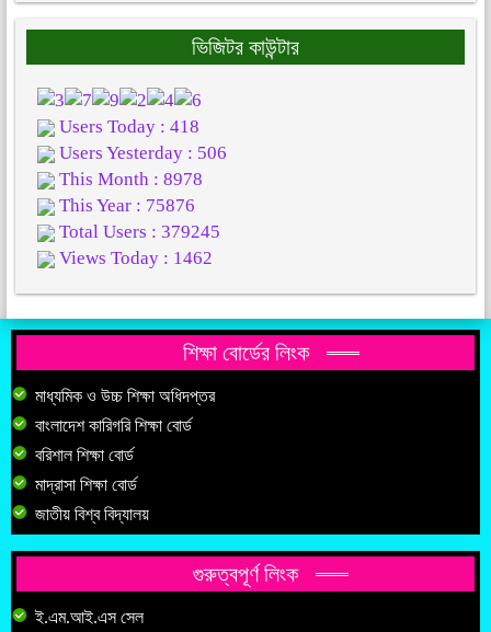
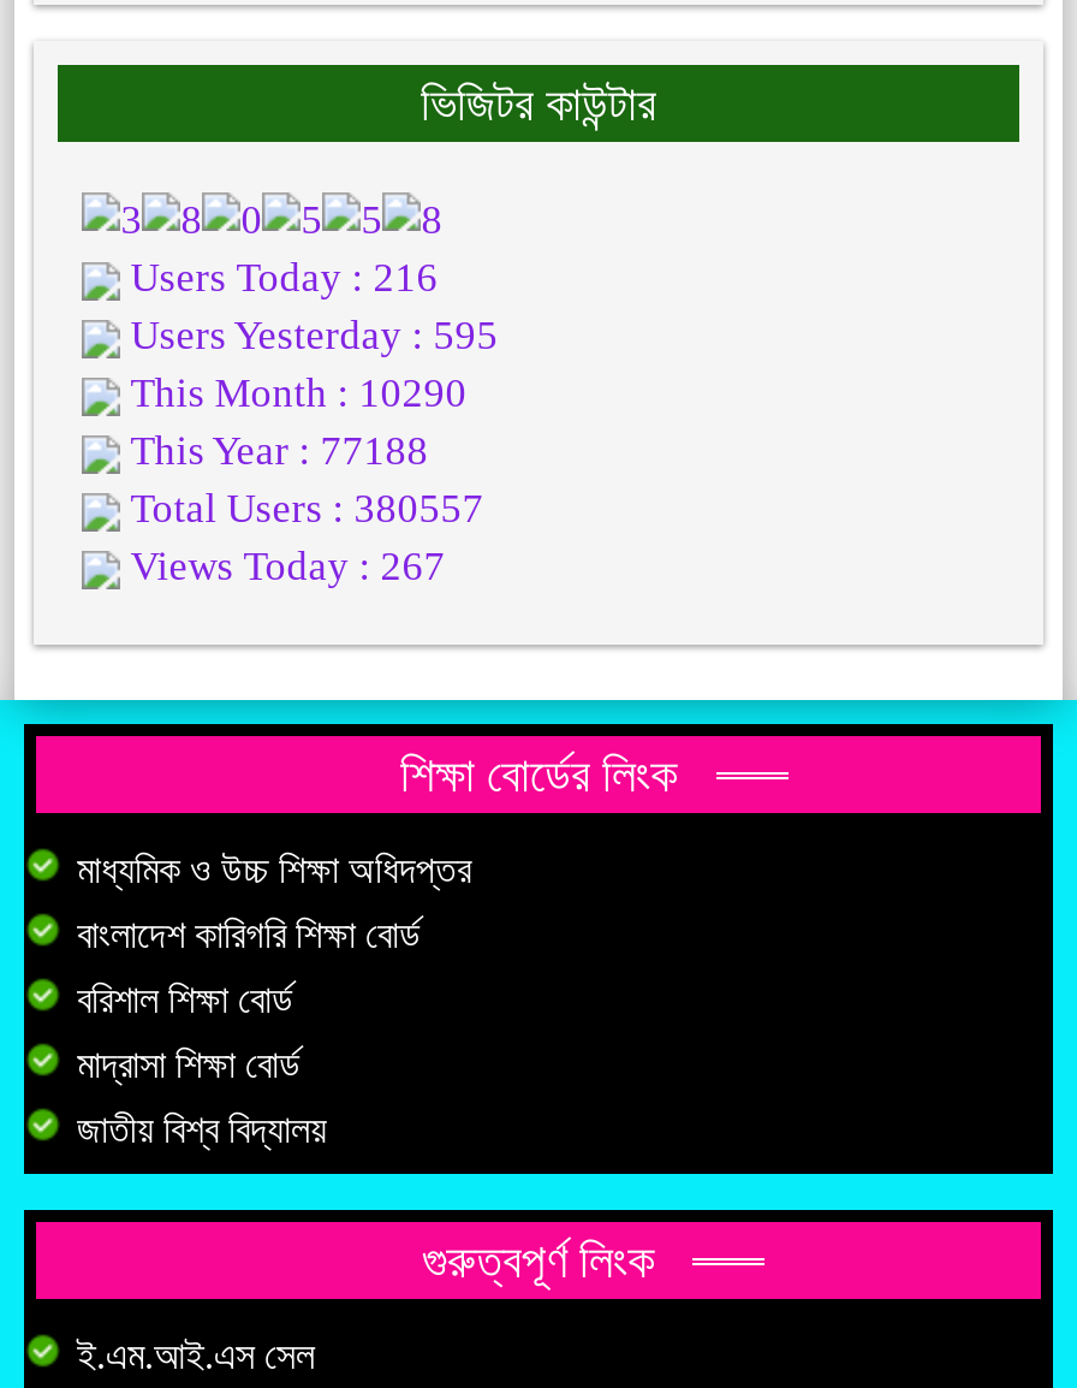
[55,116,200,137] Users Today : 418 -> [121,255,438,301] Users Today : 216
[55,143,227,163] Users Yesterday : 506 -> [121,313,498,359] Users Yesterday : 595
[55,169,203,190] This Month : 8978 -> [121,371,467,417] This Month : 10290
[55,195,195,216] This Year : 75876 -> [121,429,429,474] This Year : 77188
[55,221,221,242] Total Users : 379245 -> [121,486,484,532] Total Users : 380557
[55,248,213,269] Views Today : 1462 -> [121,544,445,590] Views Today : 267

